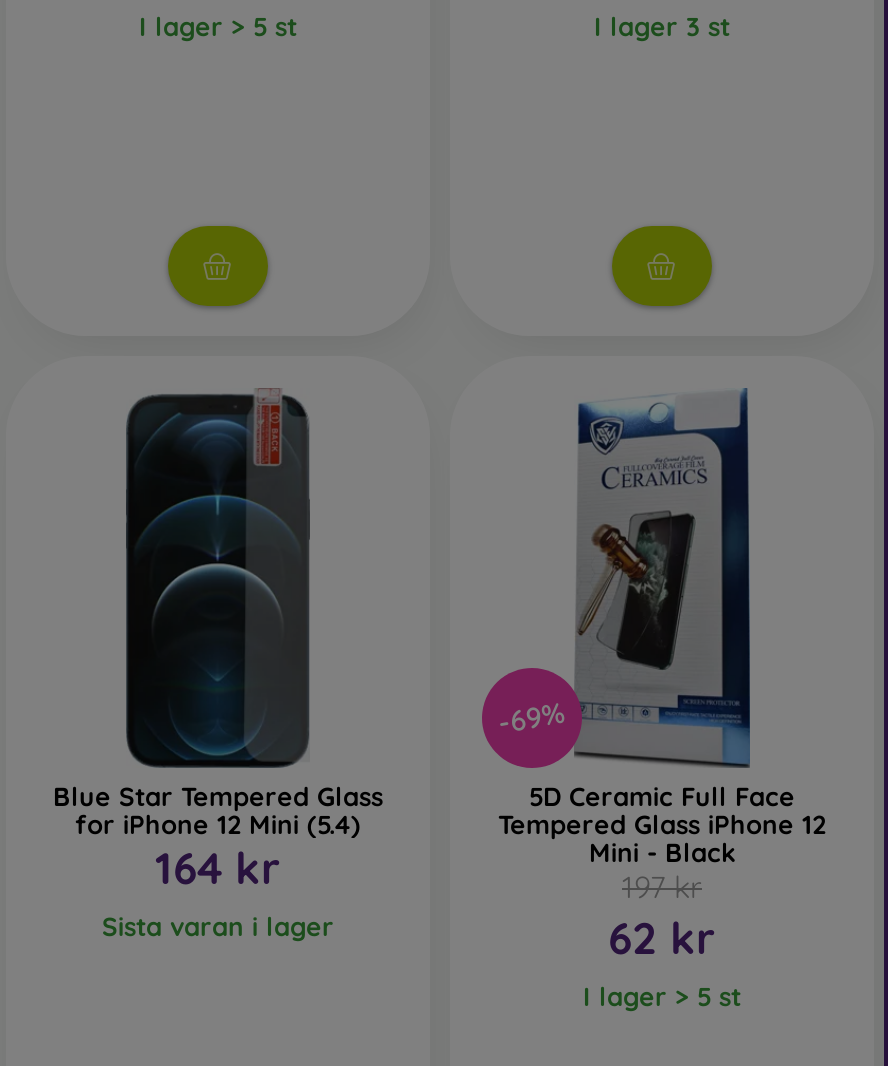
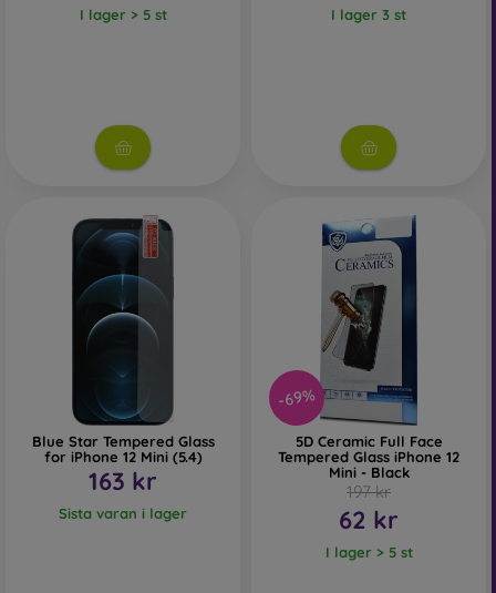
[155,840,281,896] 164 kr -> [89,465,157,496] 163 kr

